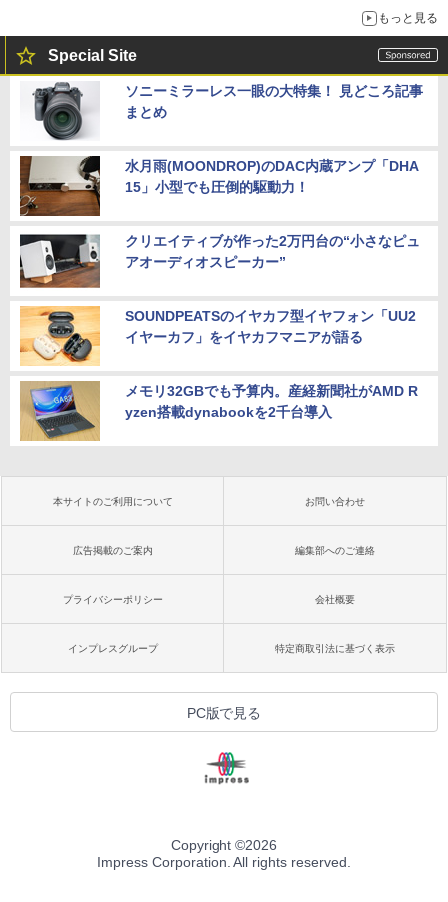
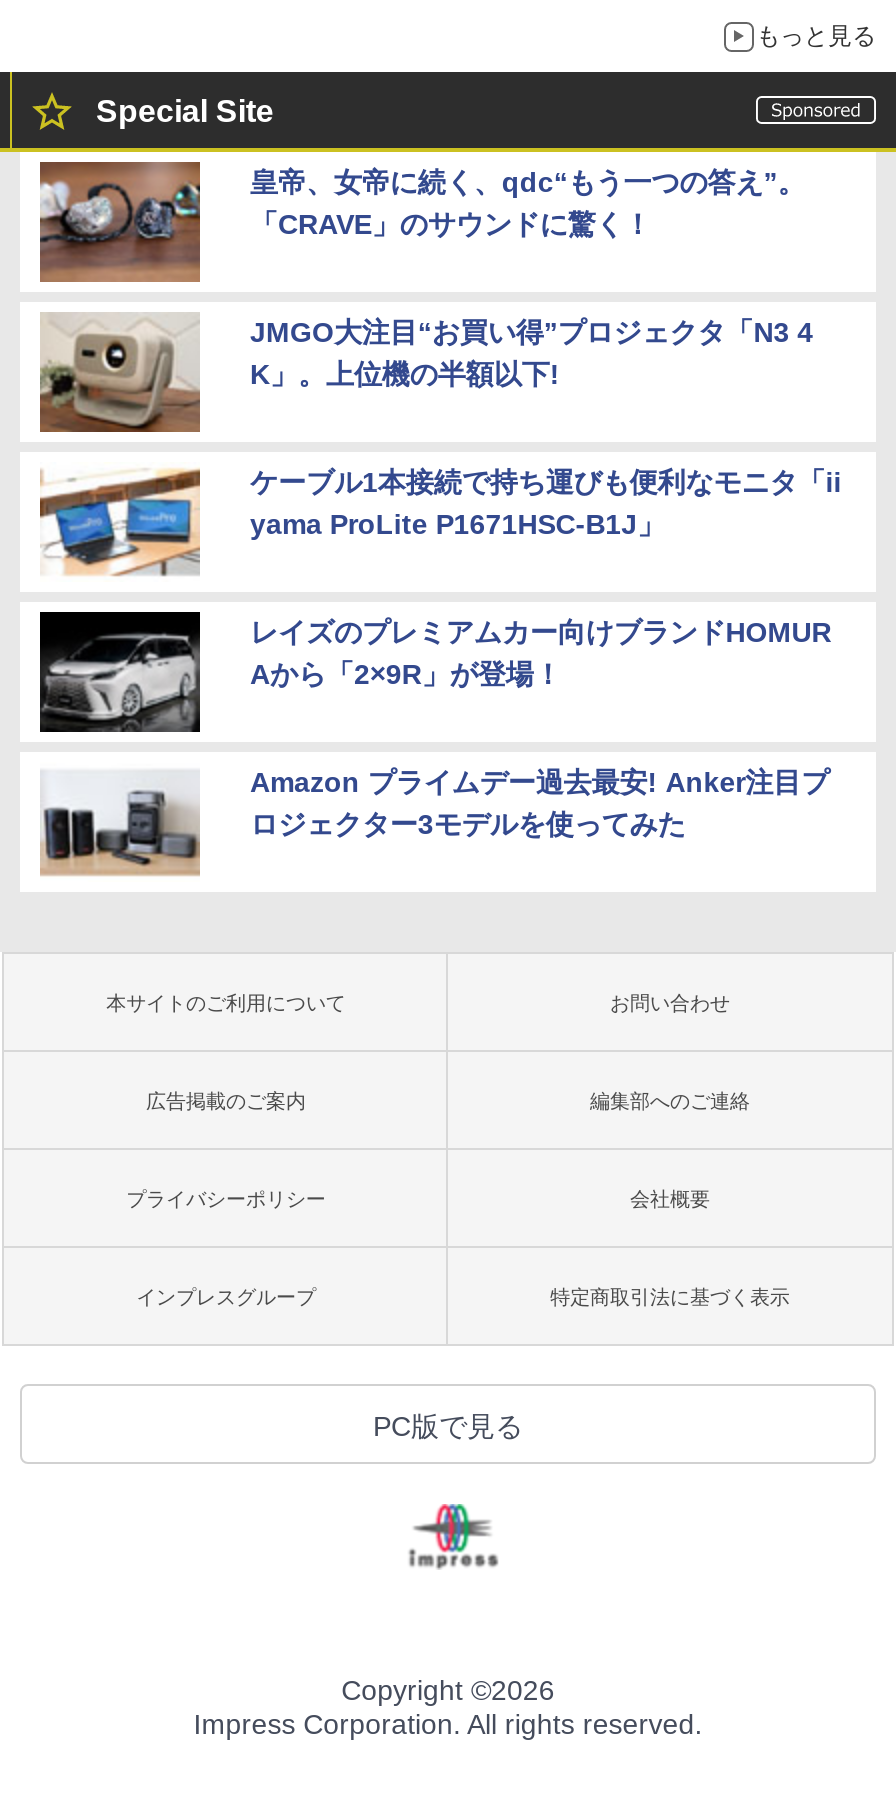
[20,81,423,141] [image] | ソニーミラーレス一眼の大特集！ 見どころ記事 | まとめ -> [38,160,805,284] [image] | 皇帝、女帝に続く、qdc“もう一つの答え”。 | 「CRAVE」のサウンドに驚く！
[19,155,419,216] [image] | 水月雨(MOONDROP)のDAC内蔵アンプ「DHA | 15」小型でも圧倒的駆動力！ -> [40,312,813,432] [image] | JMGO大注目“お買い得”プロジェクタ「N3 4 | K」。上位機の半額以下!
[19,233,420,289] [image] | クリエイティブが作った2万円台の“小さなピュ | アオーディオスピーカー” -> [38,466,841,576] [image] | ケーブル1本接続で持ち運びも便利なモニタ「ii | yama ProLite P1671HSC-B1J」
[19,305,416,366] [image] | SOUNDPEATSのイヤカフ型イヤフォン「UU2 | イヤーカフ」をイヤカフマニアが語る -> [38,610,831,734] [image] | レイズのプレミアムカー向けブランドHOMUR | Aから「2×9R」が登場！
[19,380,418,442] [image] | メモリ32GBでも予算内。産経新聞社がAMD R | yzen搭載dynabookを2千台導入 -> [40,762,829,882] [image] | Amazon プライムデー過去最安! Anker注目プ | ロジェクター3モデルを使ってみた

